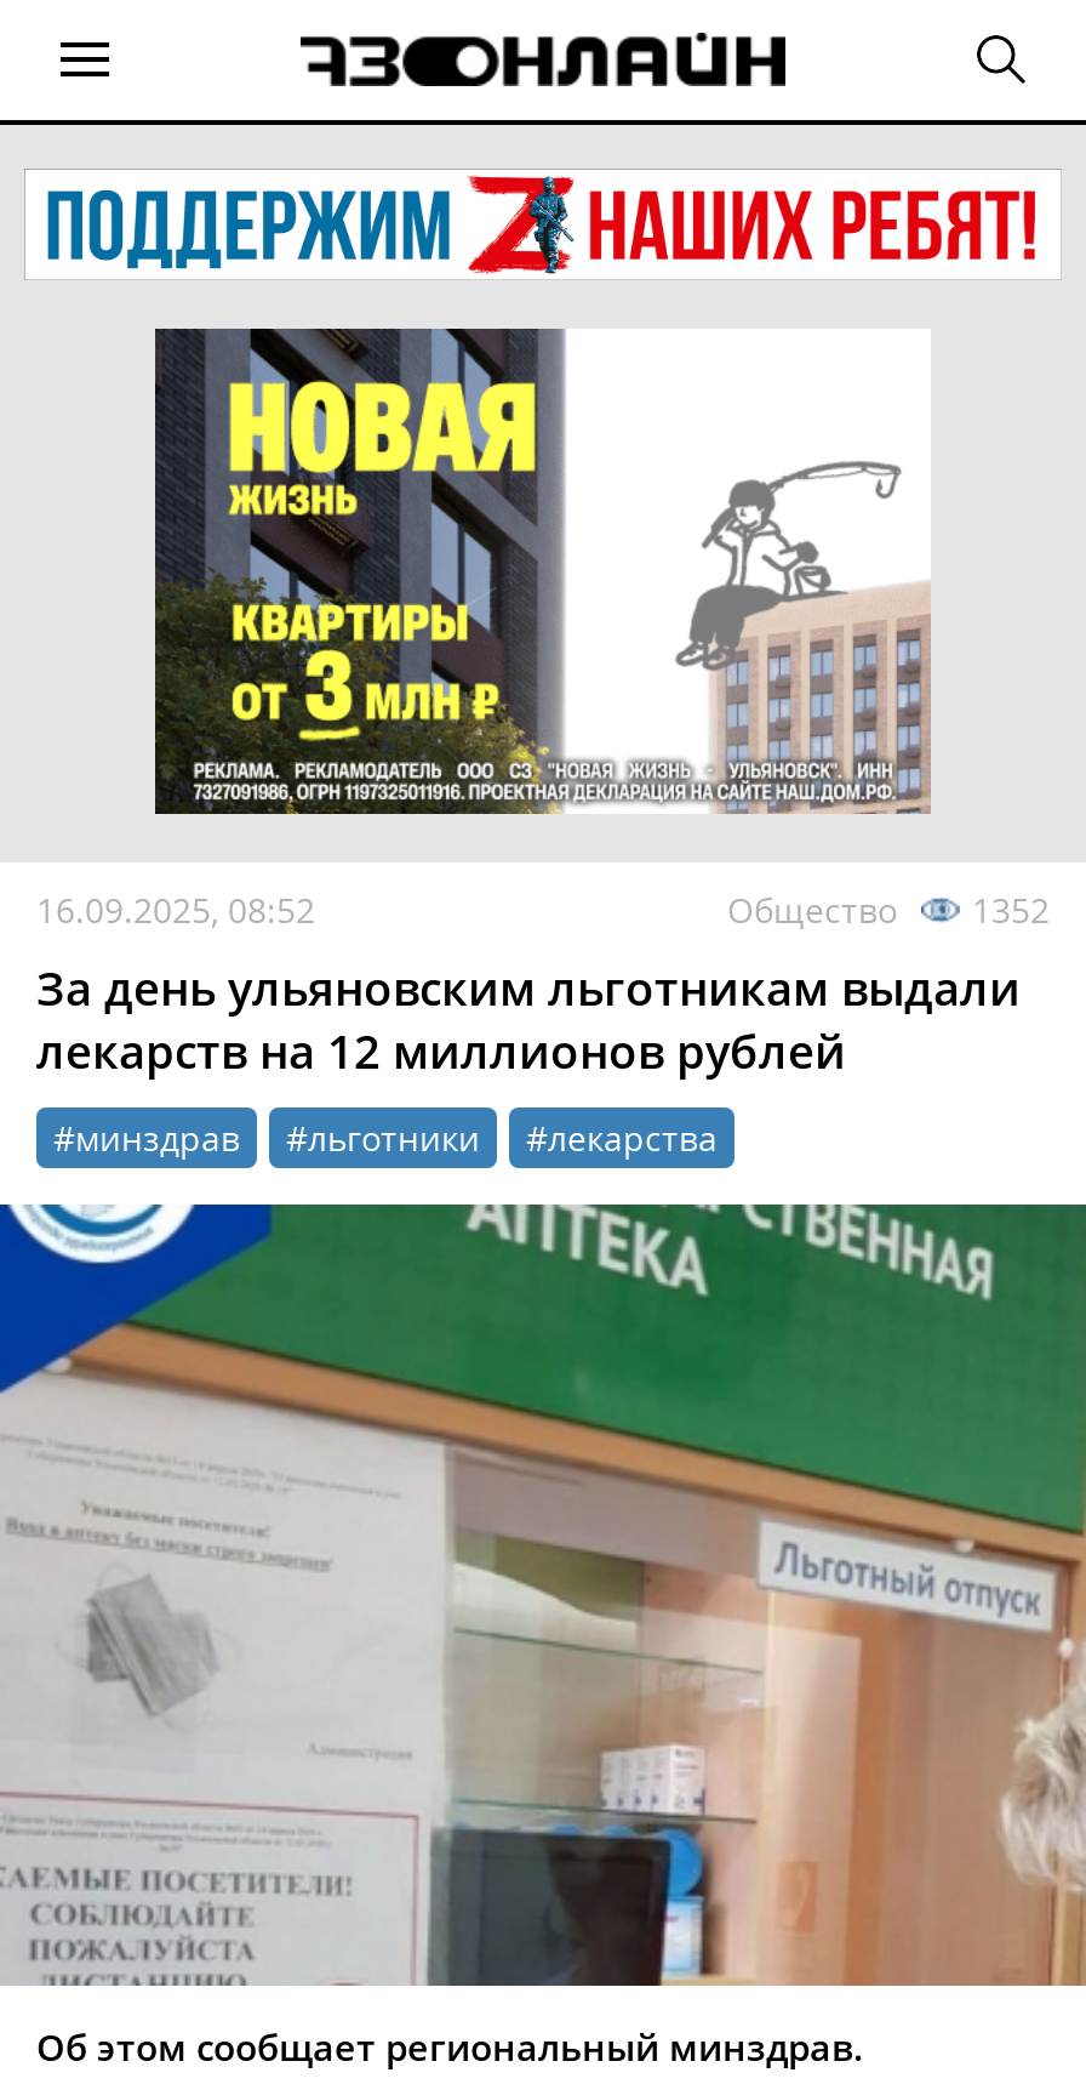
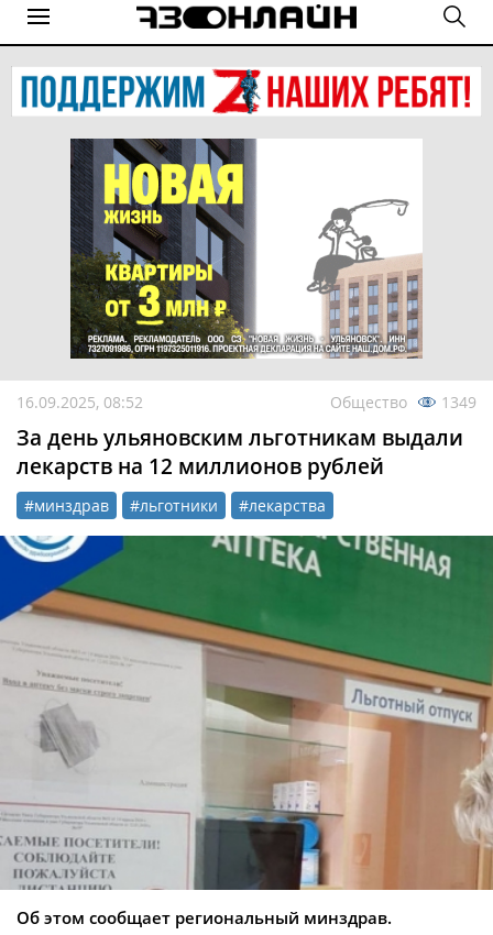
[727,887,1050,933] Общество 1352 -> [330,392,476,413] Общество 1349

